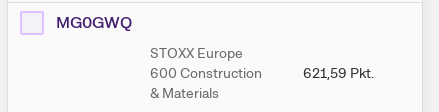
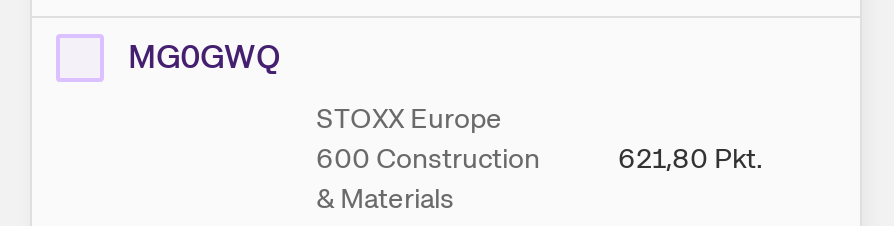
[303,64,374,82] 621,59 Pkt. -> [618,140,762,176] 621,80 Pkt.

